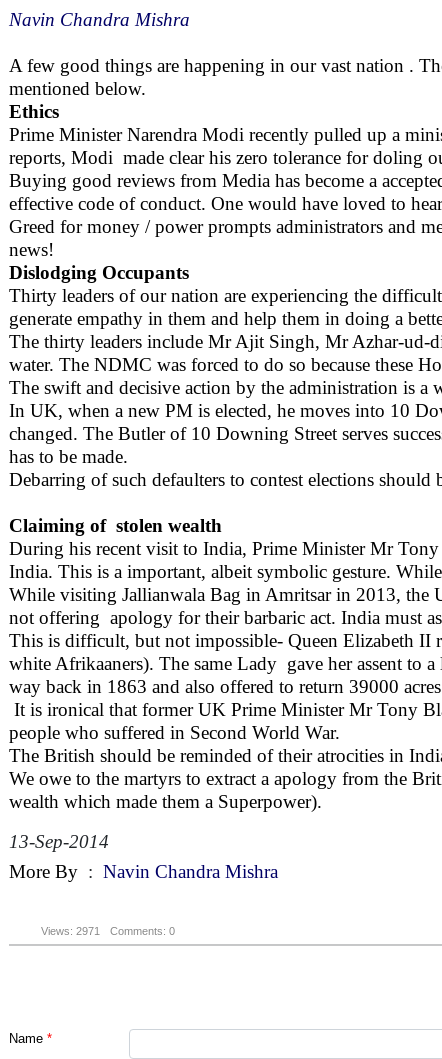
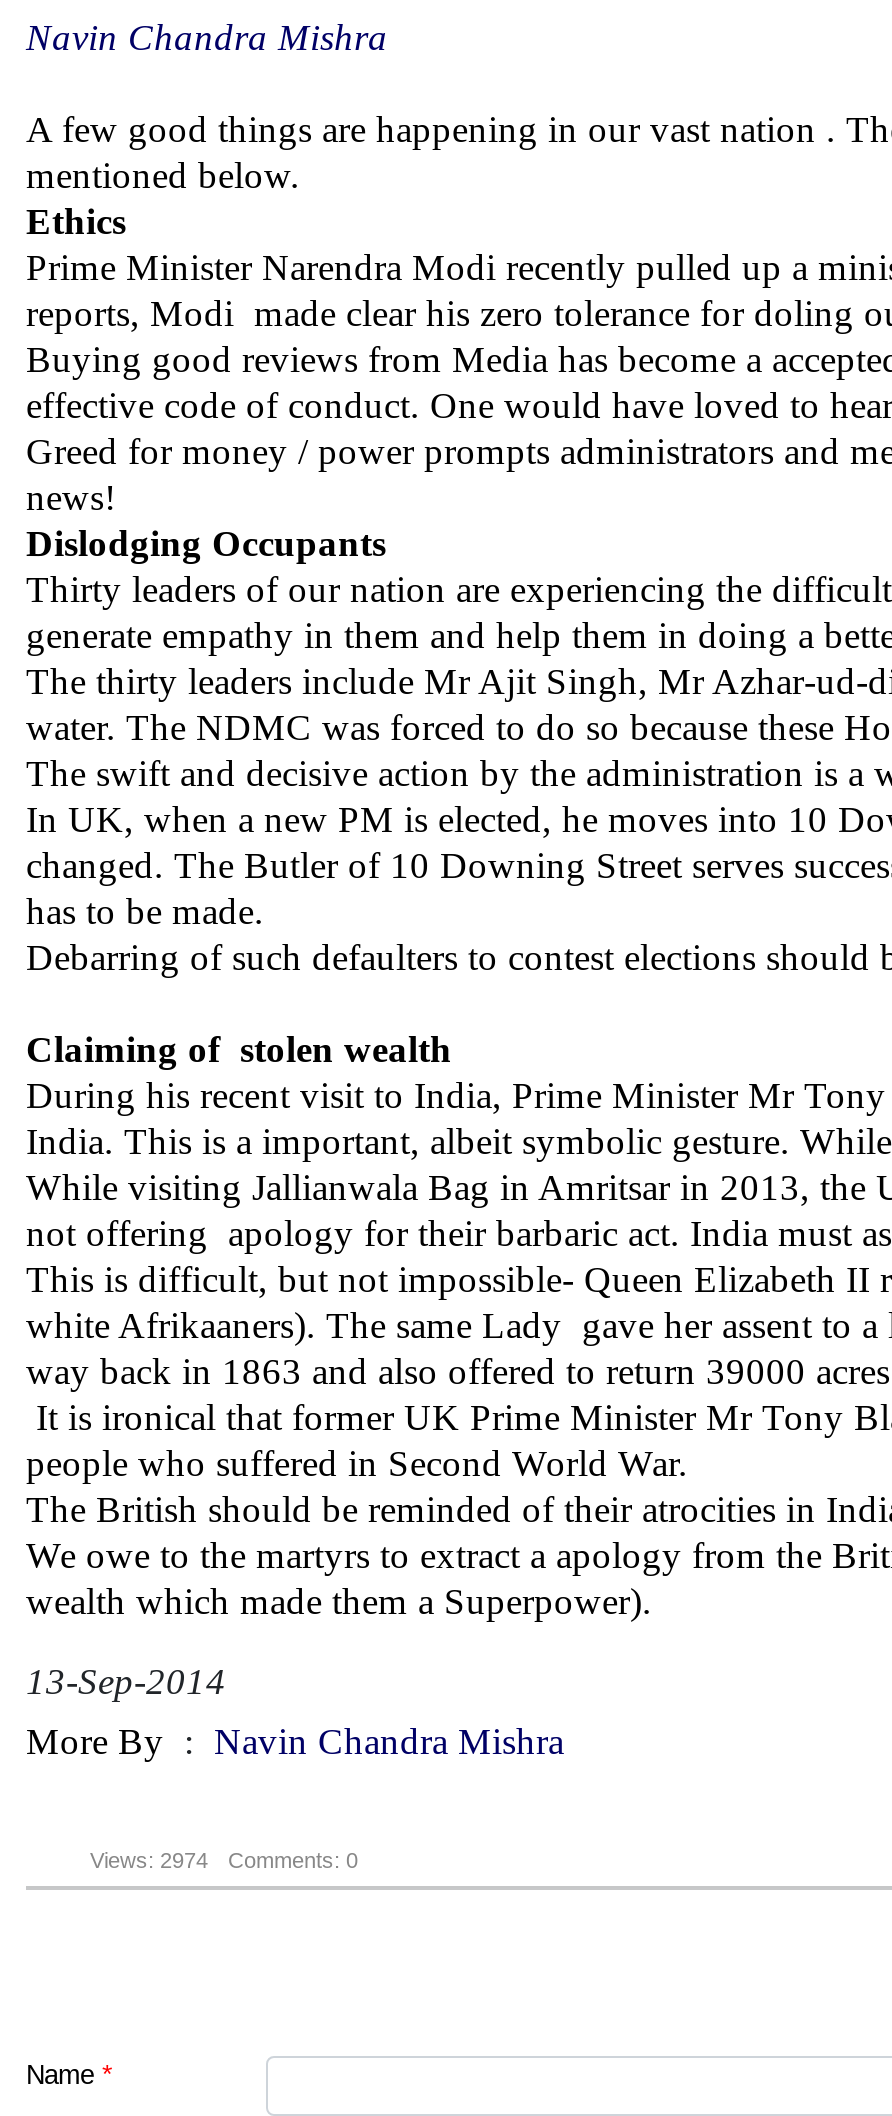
[41,925,175,937] Views: 2971 Comments: 0 -> [90,1848,358,1872] Views: 2974 Comments: 0

